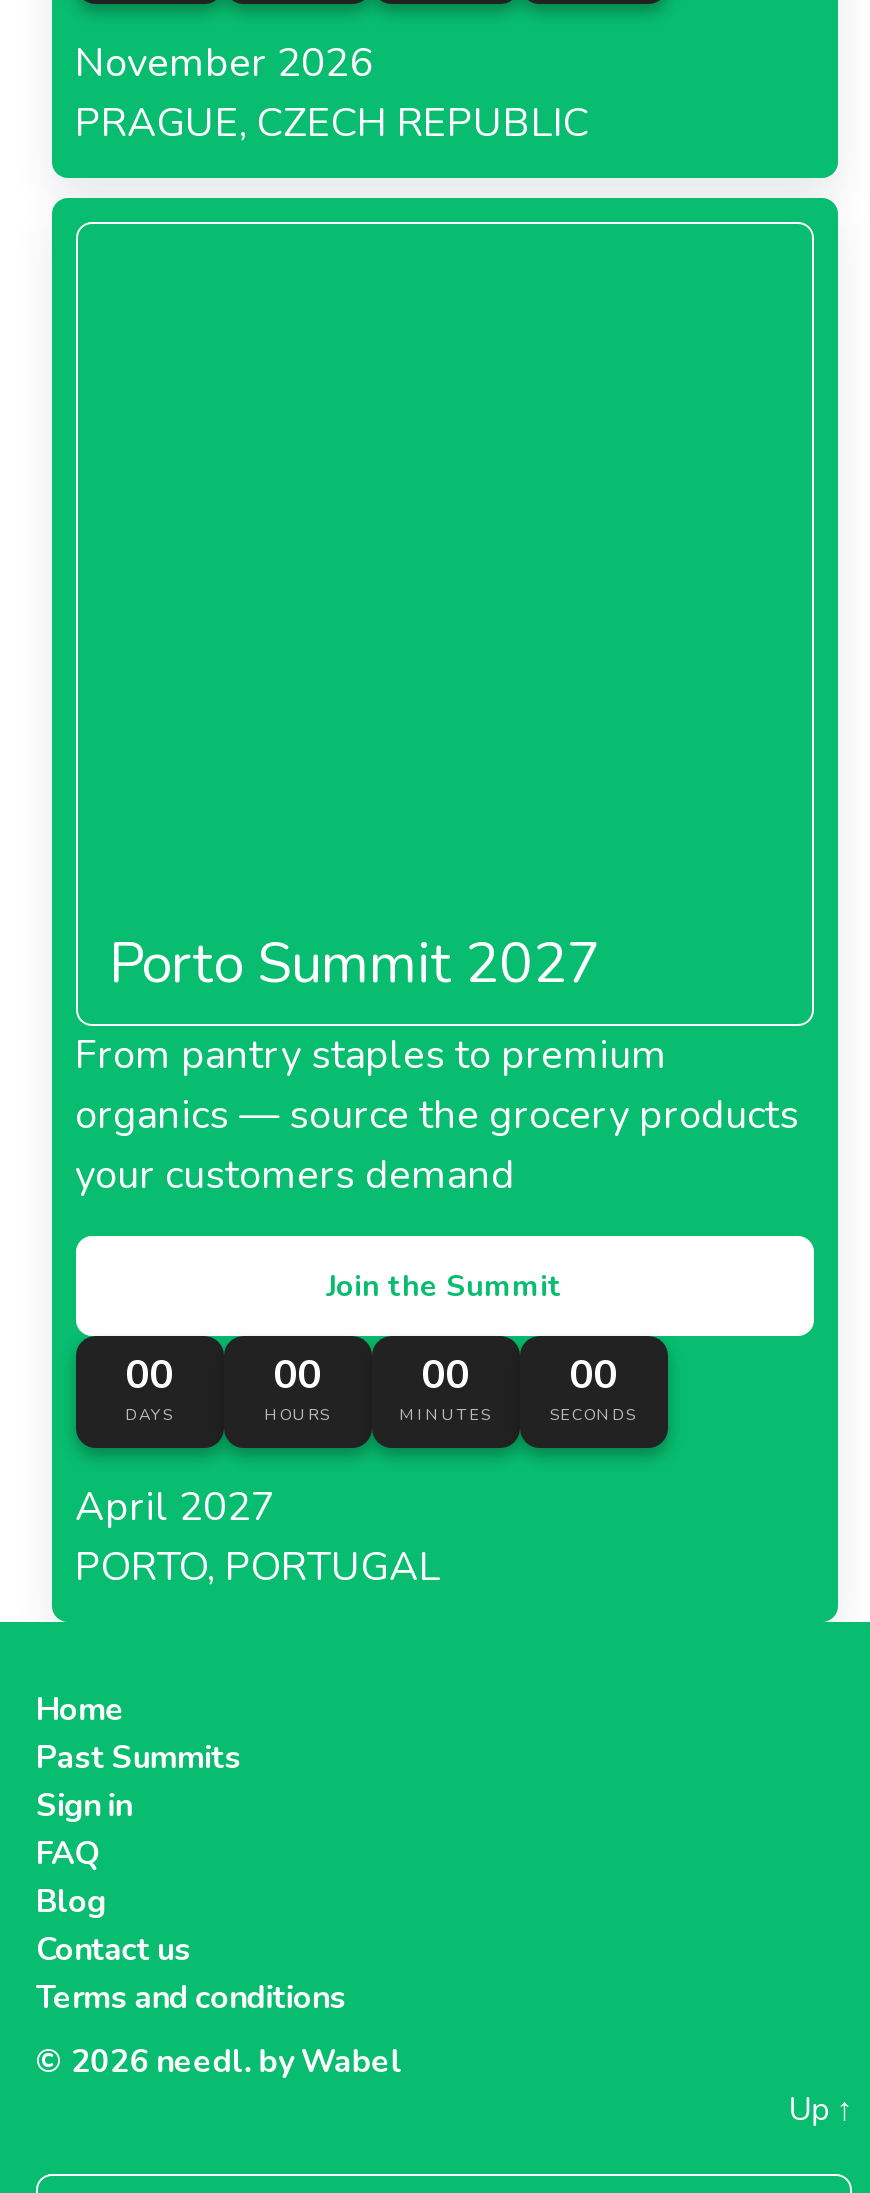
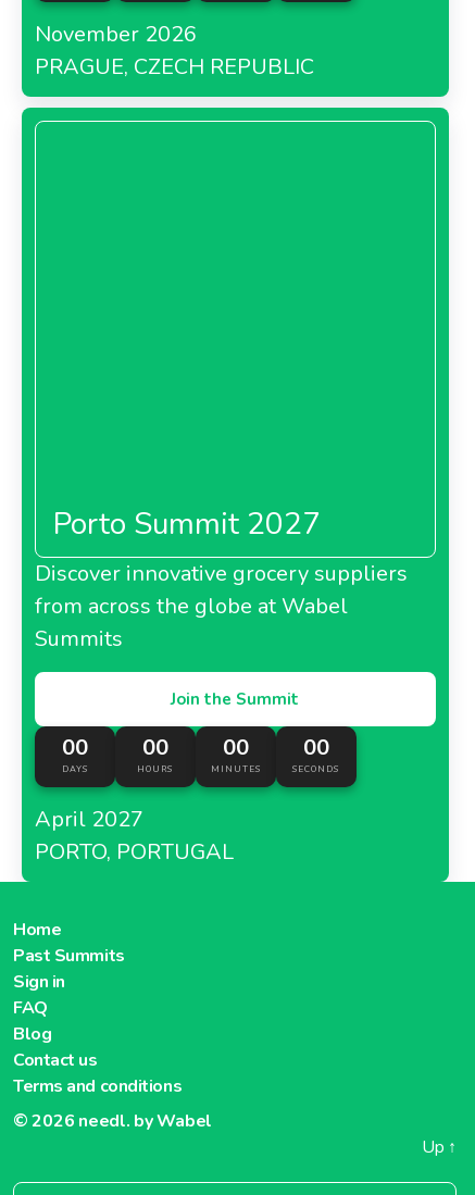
[75,1027,799,1201] From pantry staples to premium | organics — source the grocery products | your customers demand -> [34,558,407,653] Discover innovative grocery suppliers | from across the globe at Wabel | Summits

